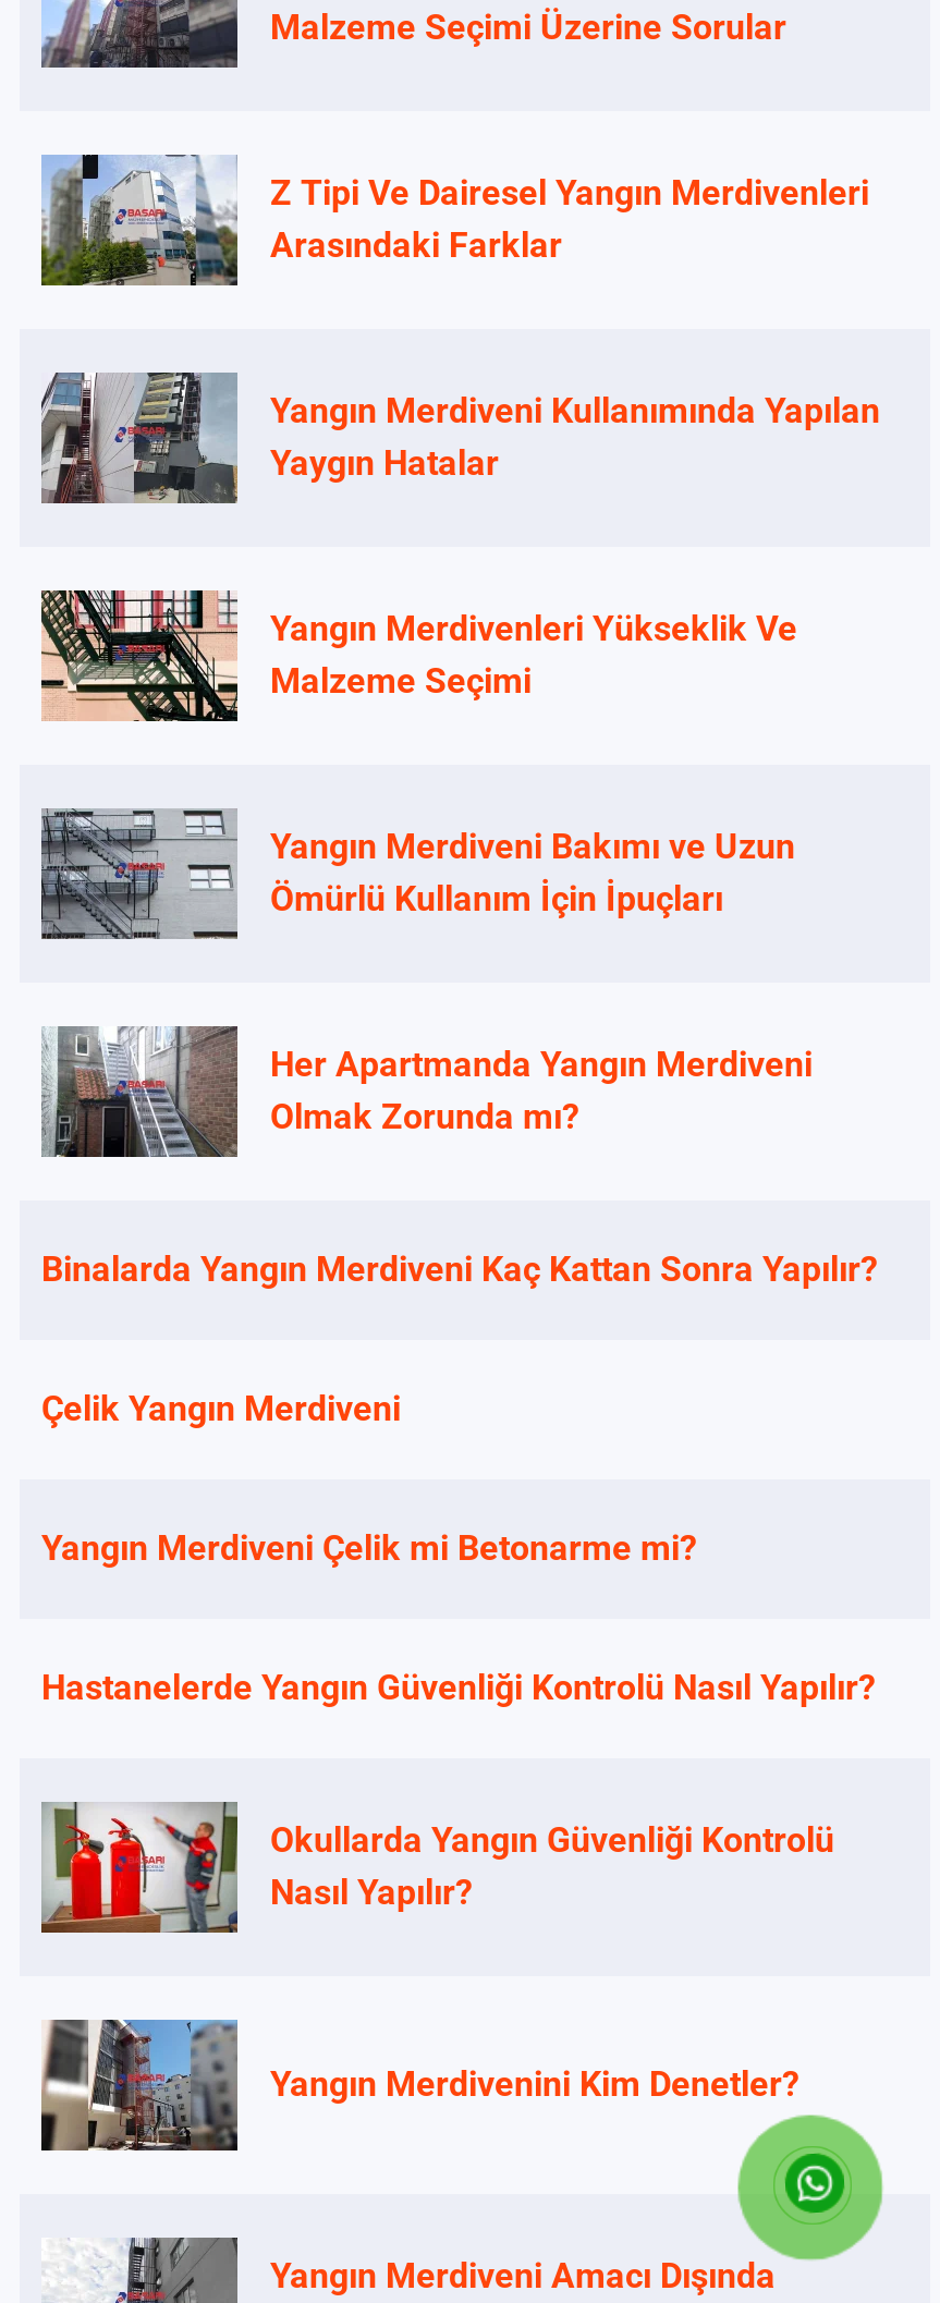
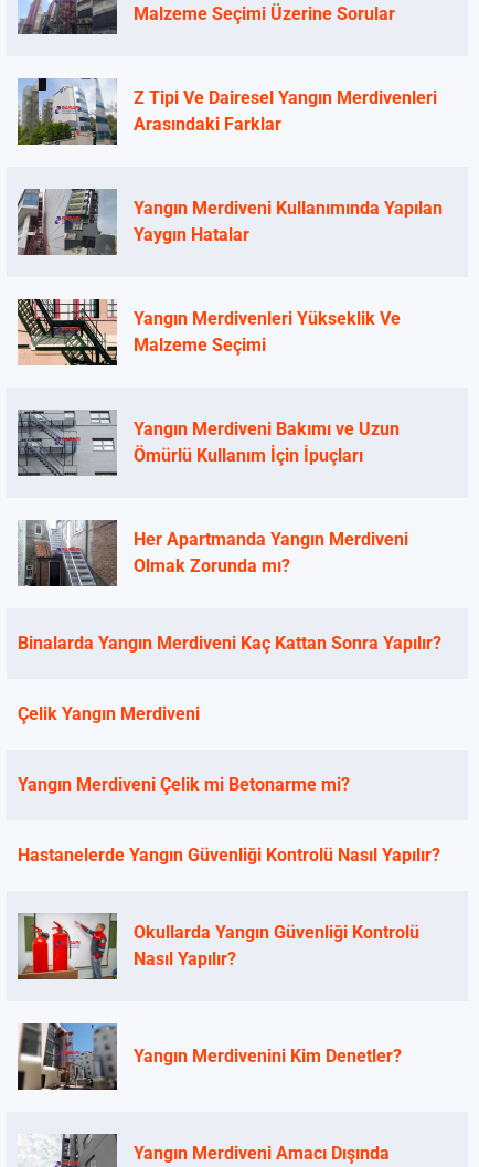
[736,2113,884,2262] [image] -> none

